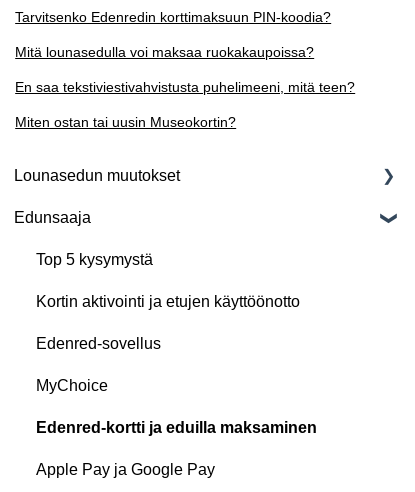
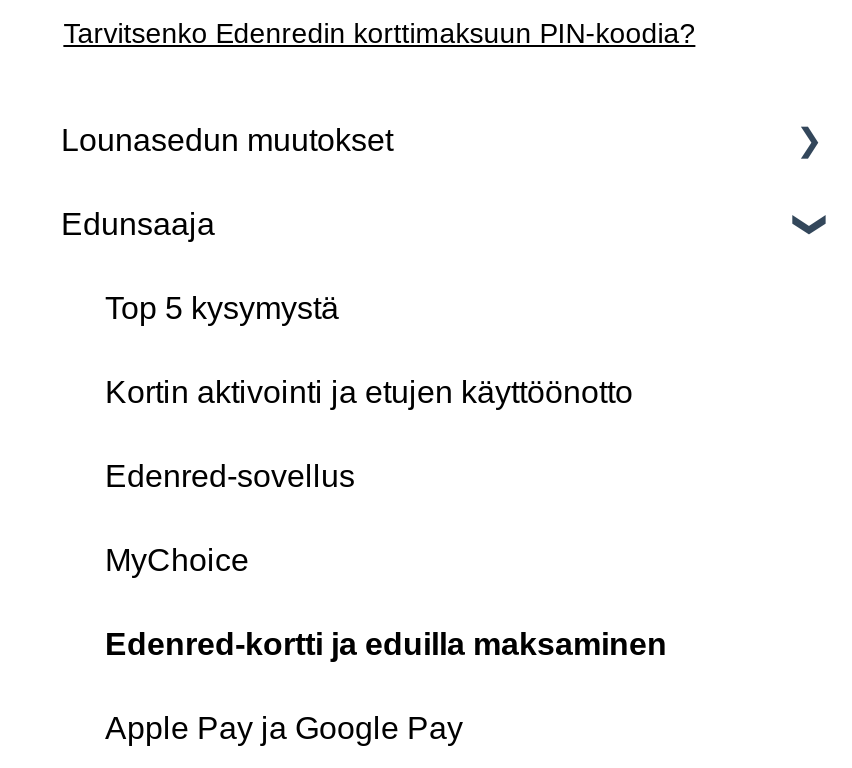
[15,44,355,130] Mitä lounasedulla voi maksaa ruokakaupoissa? | En saa tekstiviestivahvistusta puhelimeeni, mitä teen? | Miten ostan tai uusin Museokortin? -> none

